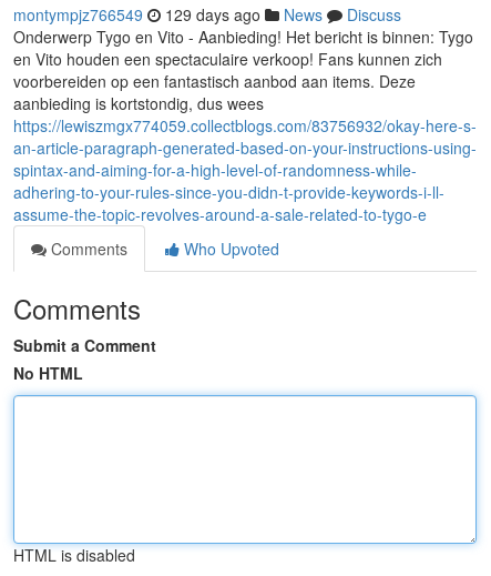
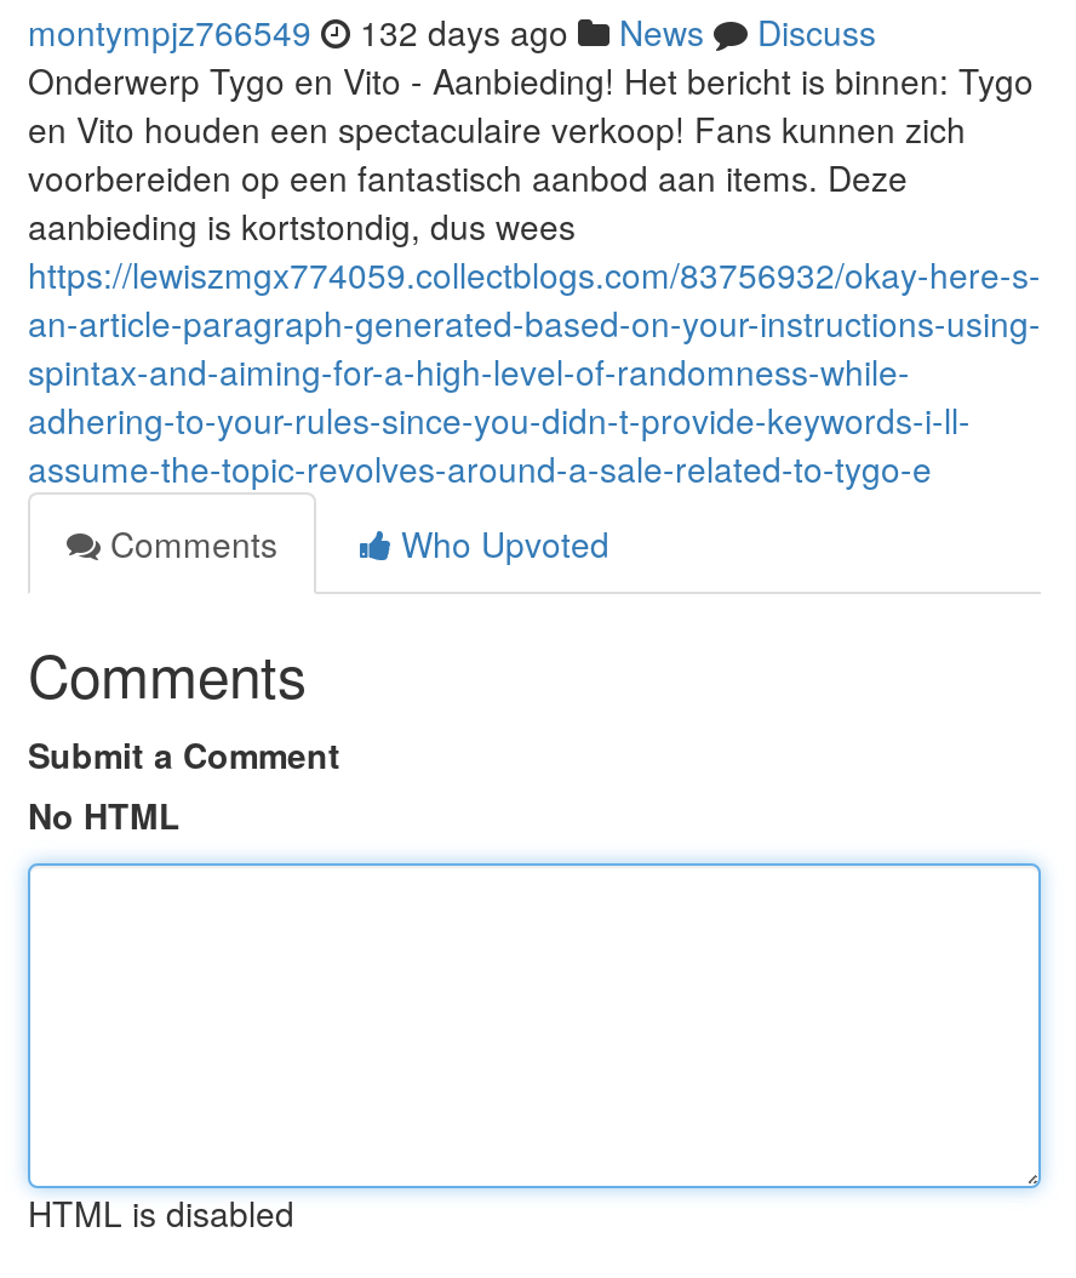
[13,3,401,26] montympjz766549 129 days ago News Discuss -> [28,7,876,56] montympjz766549 132 days ago News Discuss

